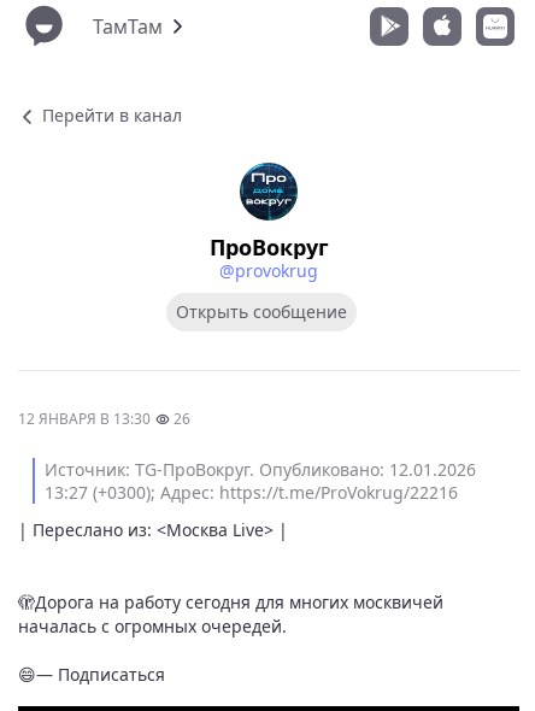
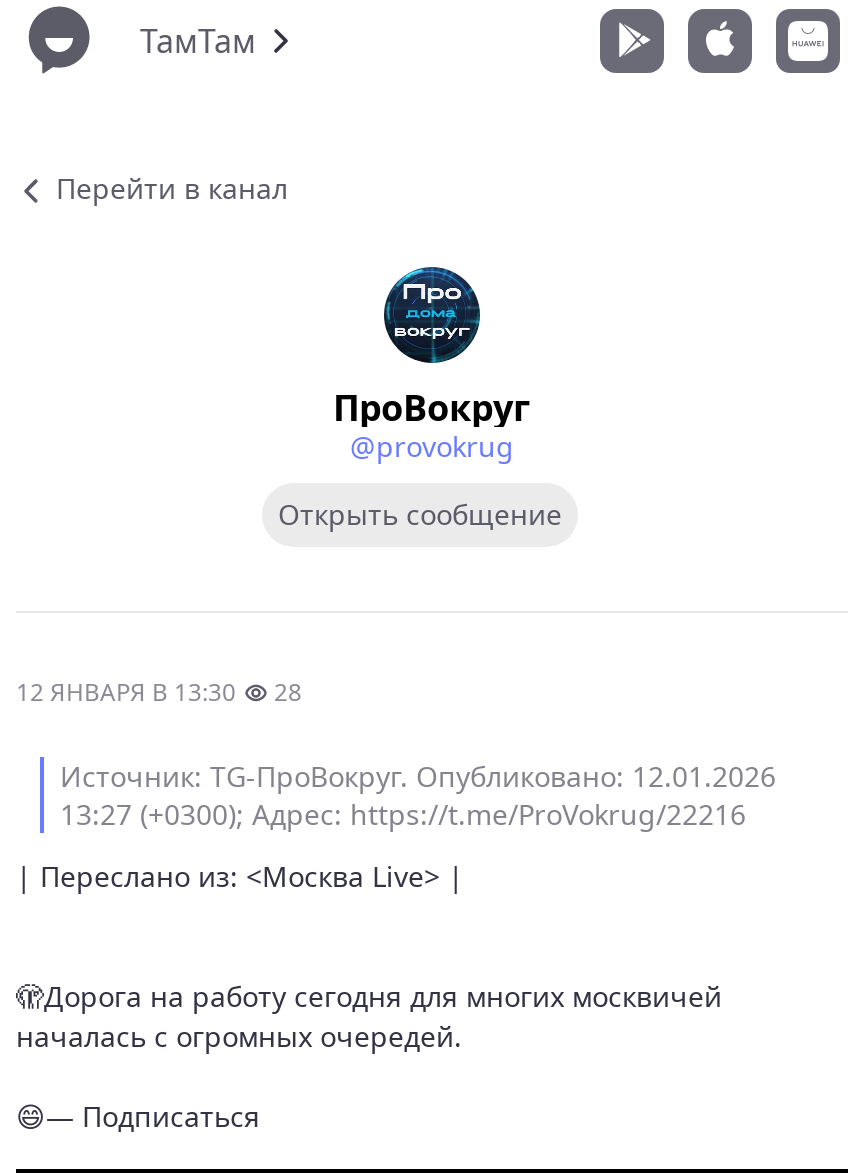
[18,409,190,429] 12 ЯНВАРЯ В 13:30 26 -> [16,675,302,709] 12 ЯНВАРЯ В 13:30 28

